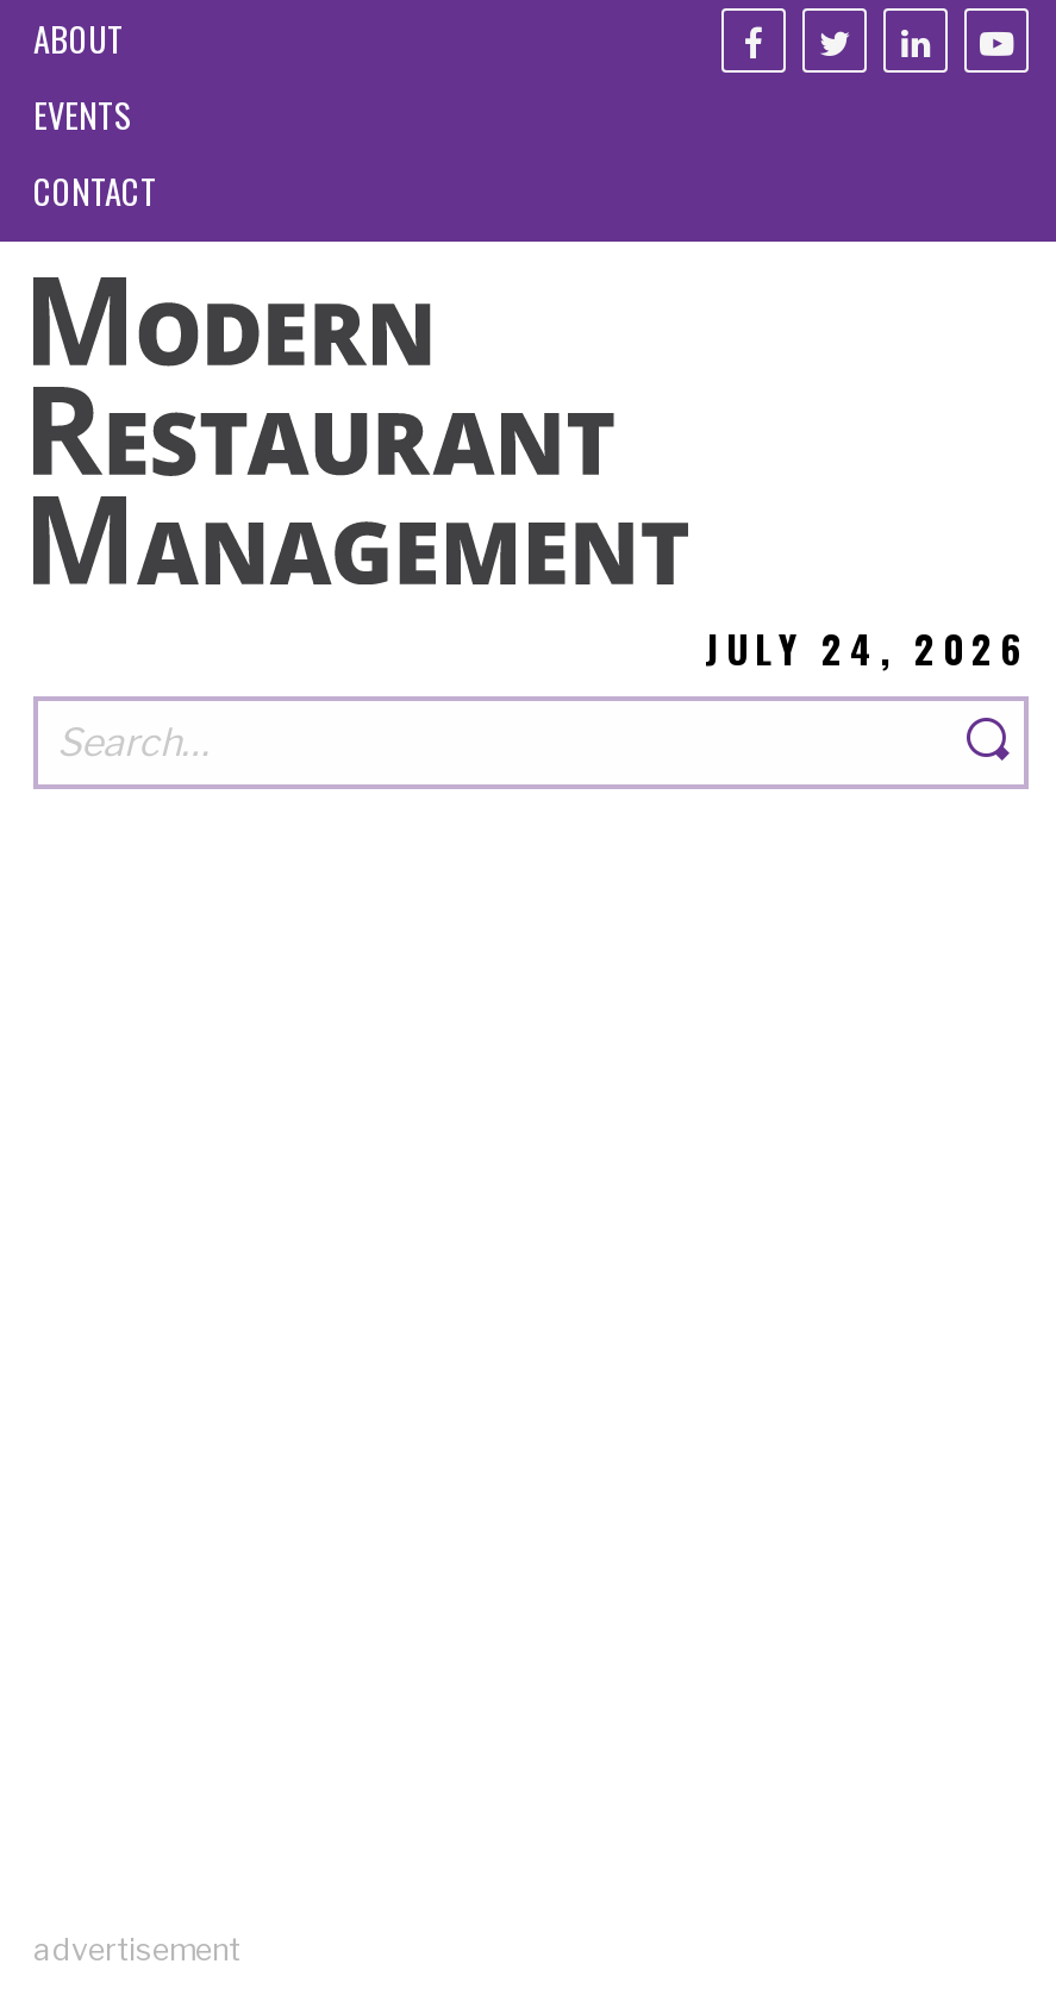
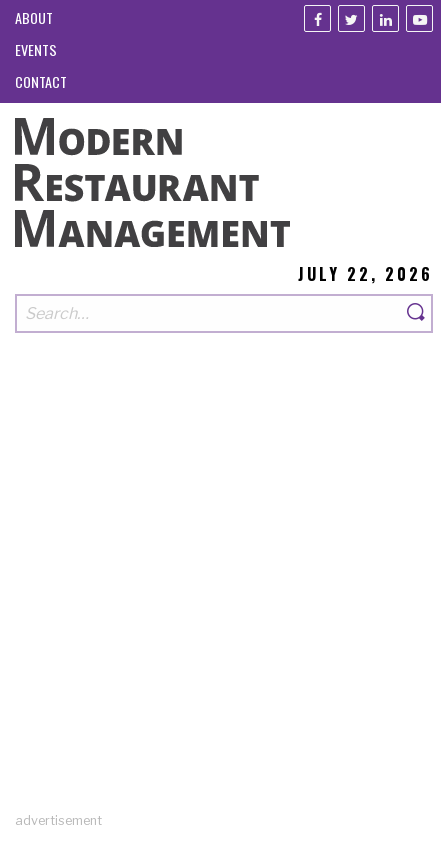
[705,620,1029,677] JULY 24, 2026 -> [298,262,433,286] JULY 22, 2026

